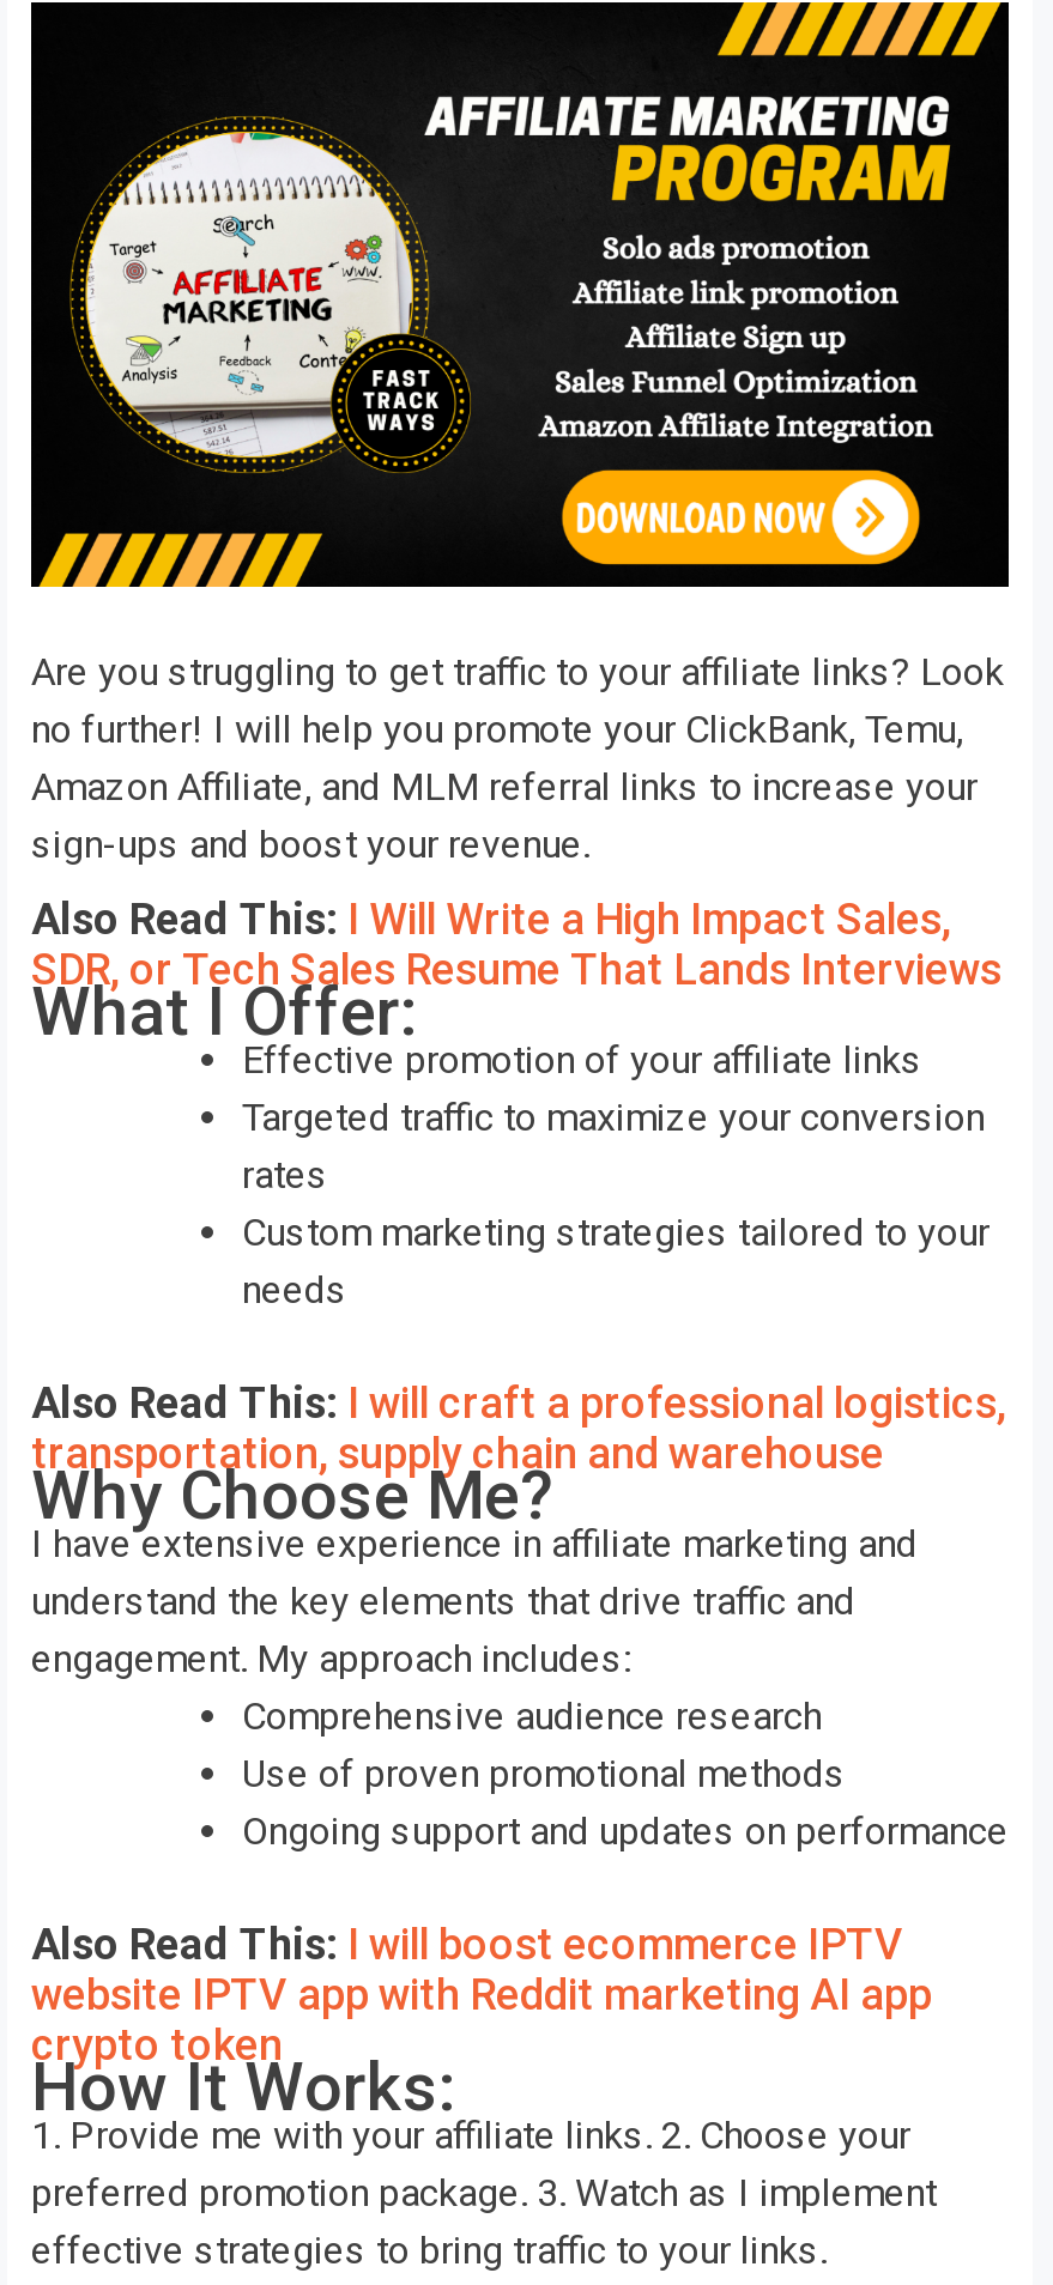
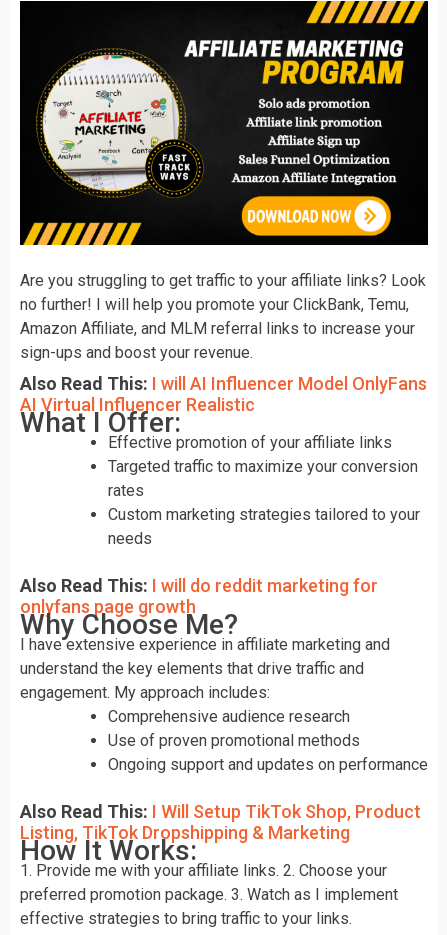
[31,894,1001,995] Also Read This: I Will Write a High Impact Sales, | SDR, or Tech Sales Resume That Lands Interviews -> [20,373,427,415] Also Read This: I will AI Influencer Model OnlyFans | AI Virtual Influencer Realistic
[31,1378,1006,1479] Also Read This: I will craft a professional logistics, | transportation, supply chain and warehouse -> [20,575,378,617] Also Read This: I will do reddit marketing for | onlyfans page growth
[31,1919,932,2070] Also Read This: I will boost ecommerce IPTV | website IPTV app with Reddit marketing AI app | crypto token -> [20,801,421,843] Also Read This: I Will Setup TikTok Shop, Product | Listing, TikTok Dropshipping & Marketing

